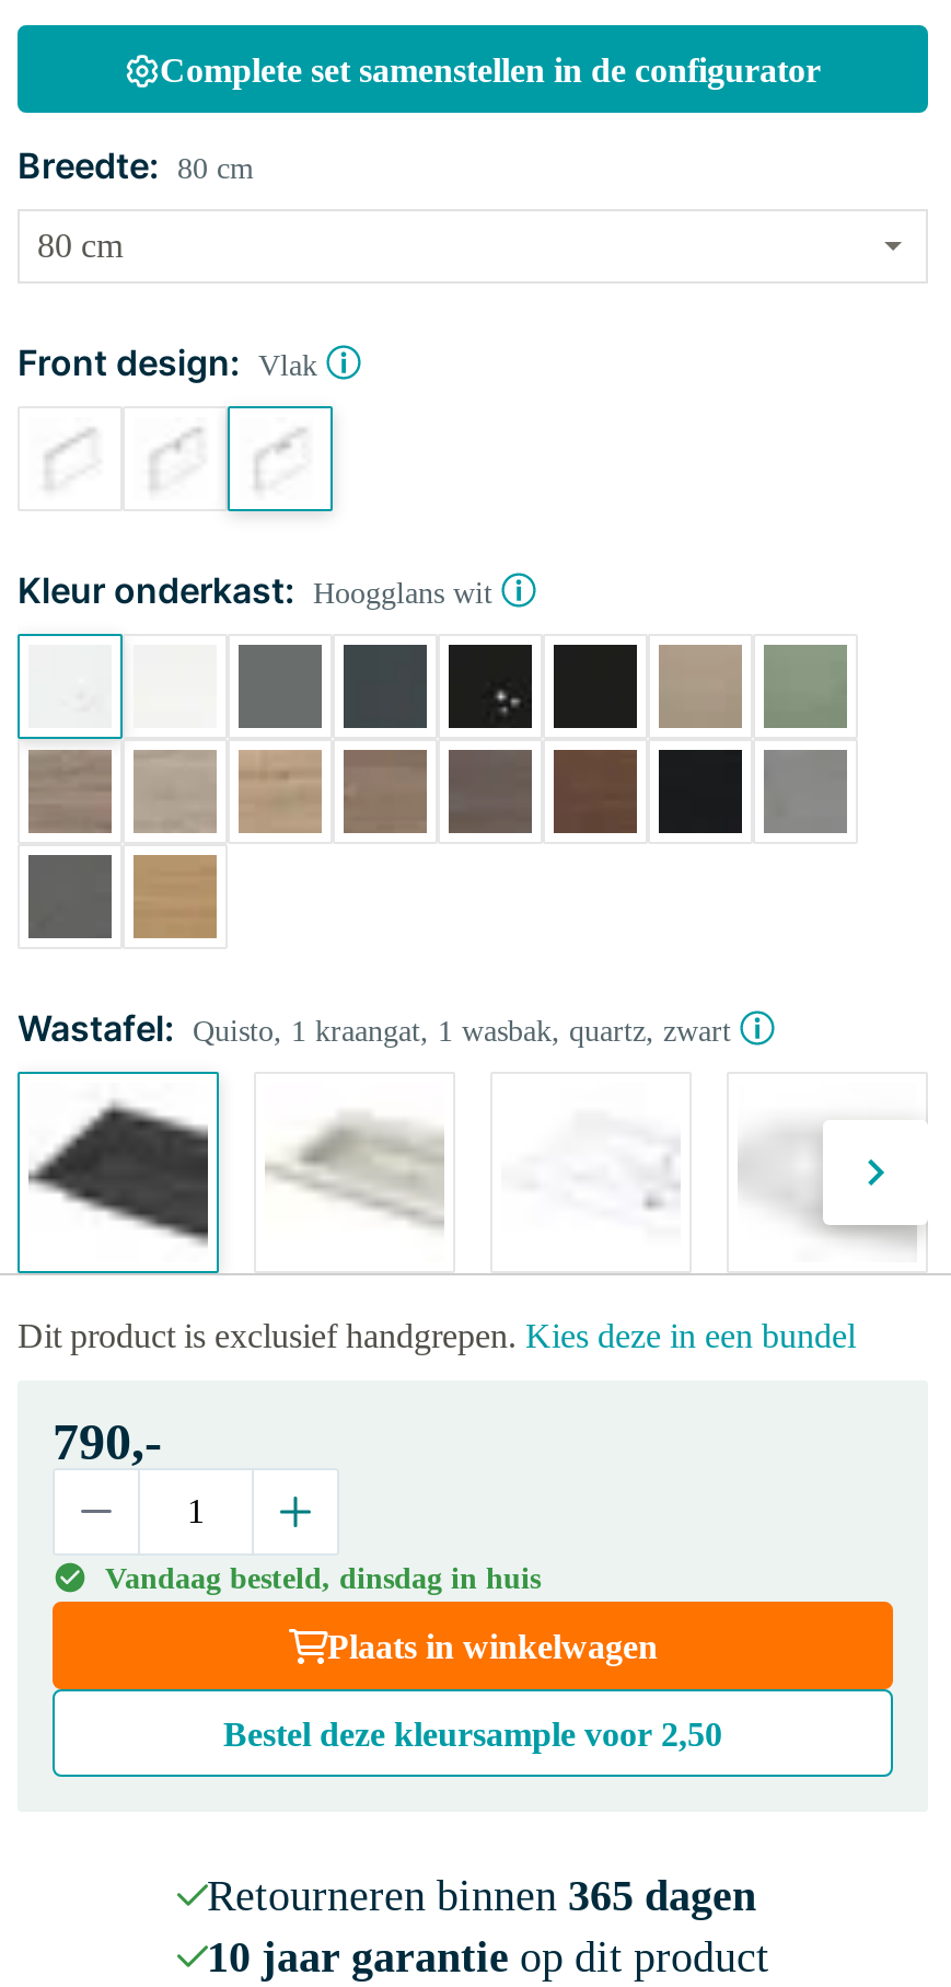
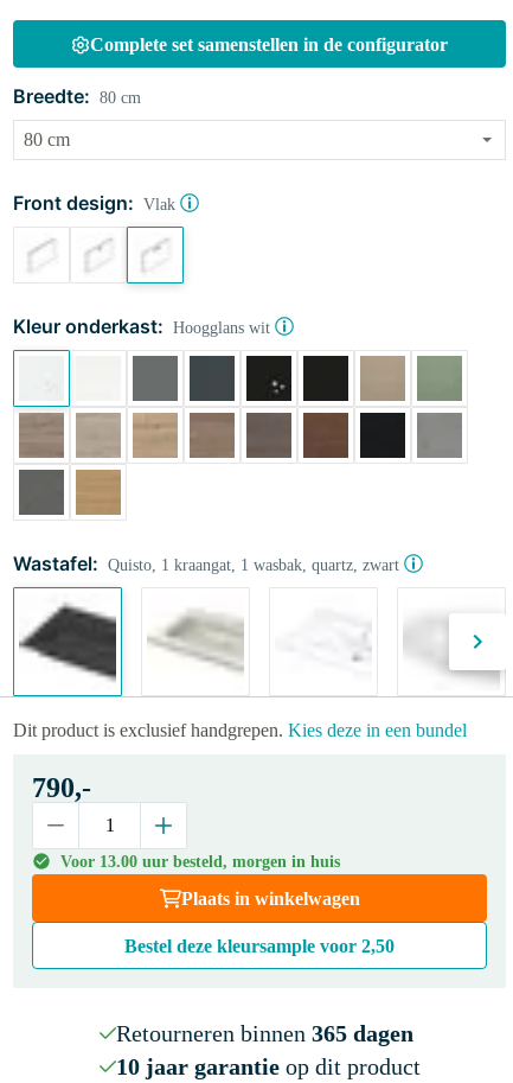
[105,1562,541,1595] Vandaag besteld, dinsdag in huis -> [60,853,340,871] Voor 13.00 uur besteld, morgen in huis

